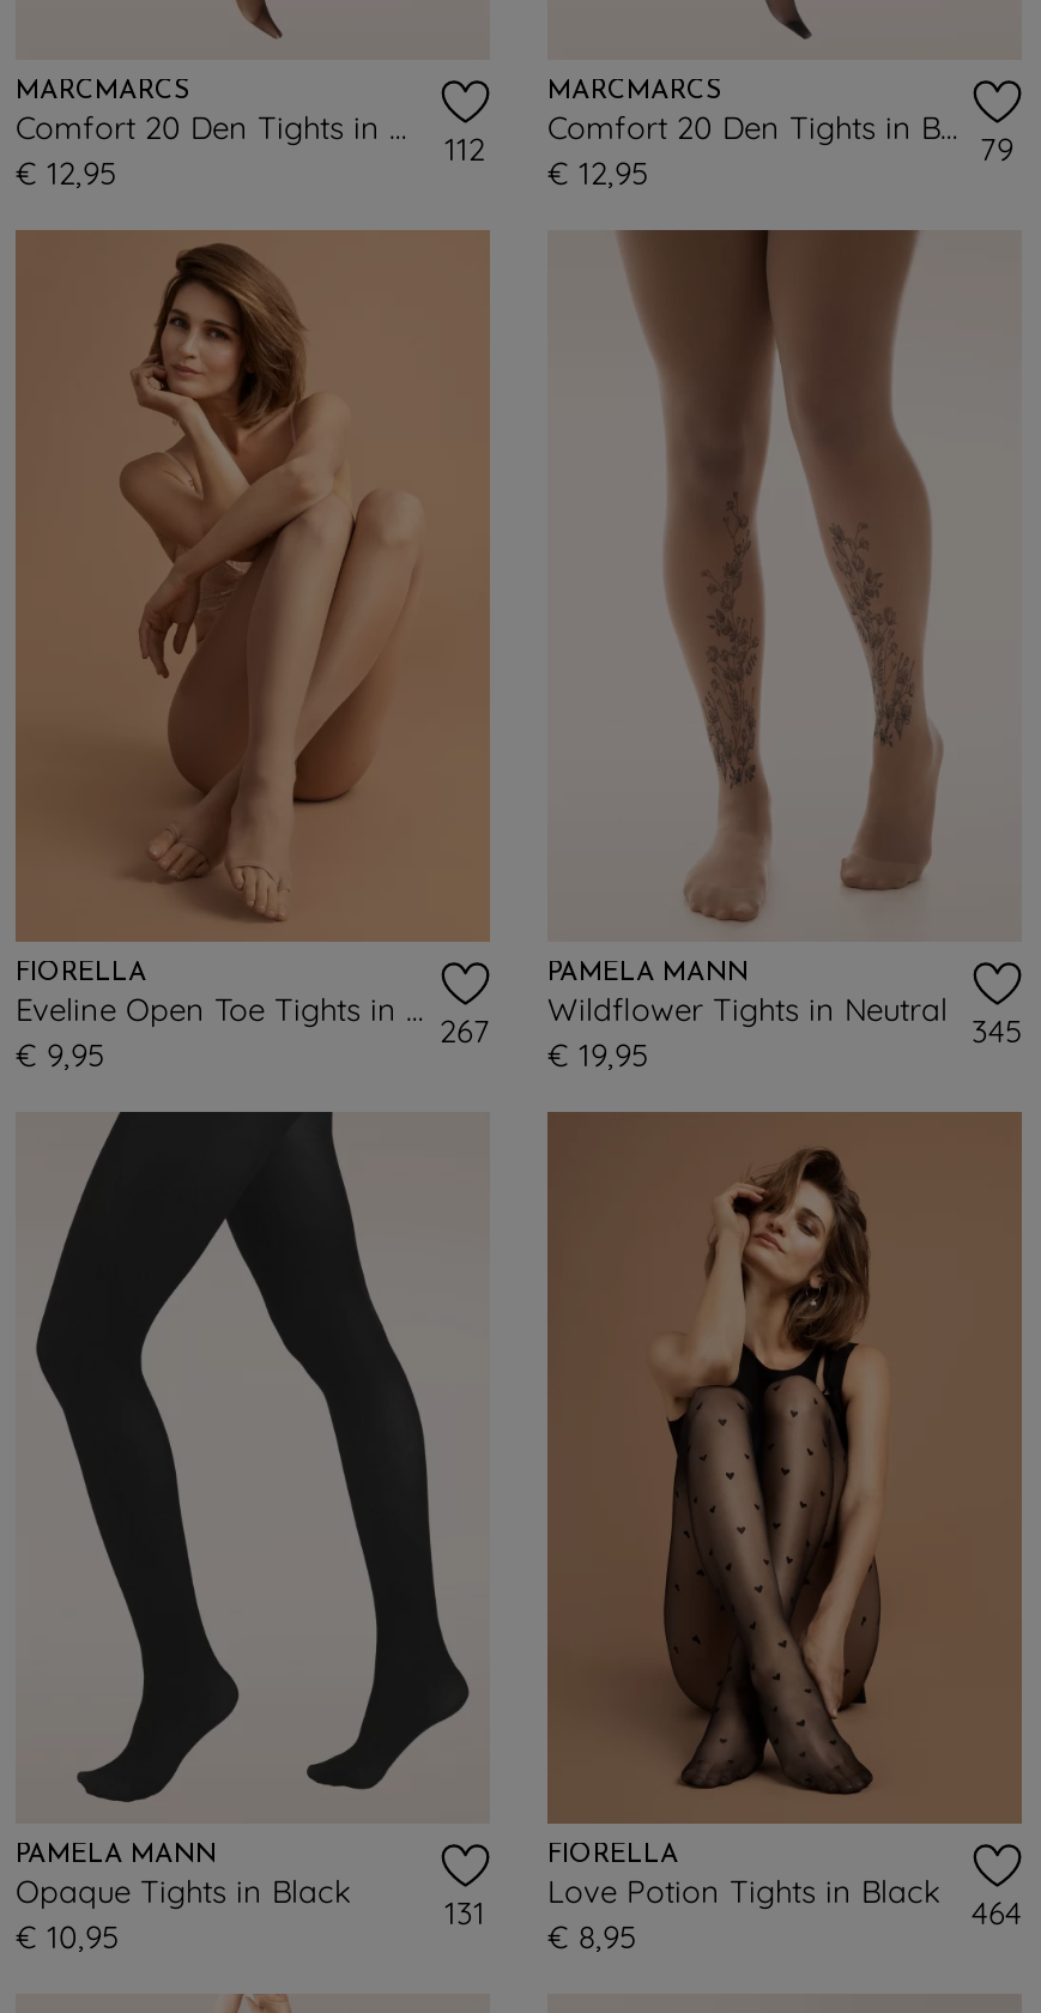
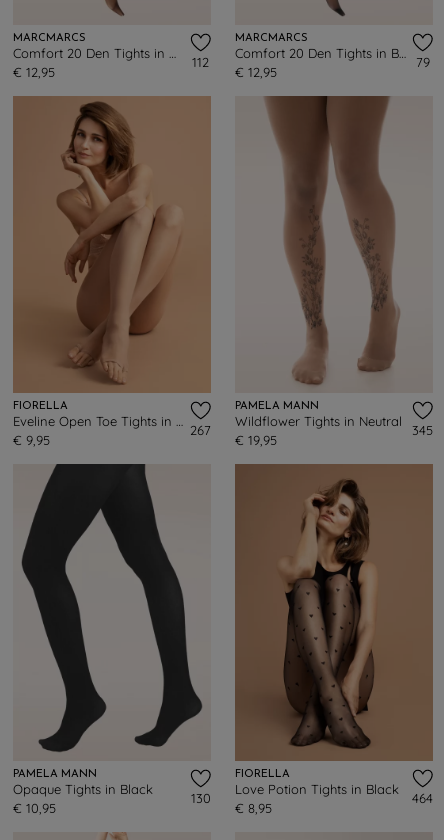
[444,1893,485,1932] 131 -> [190,790,210,806] 130

